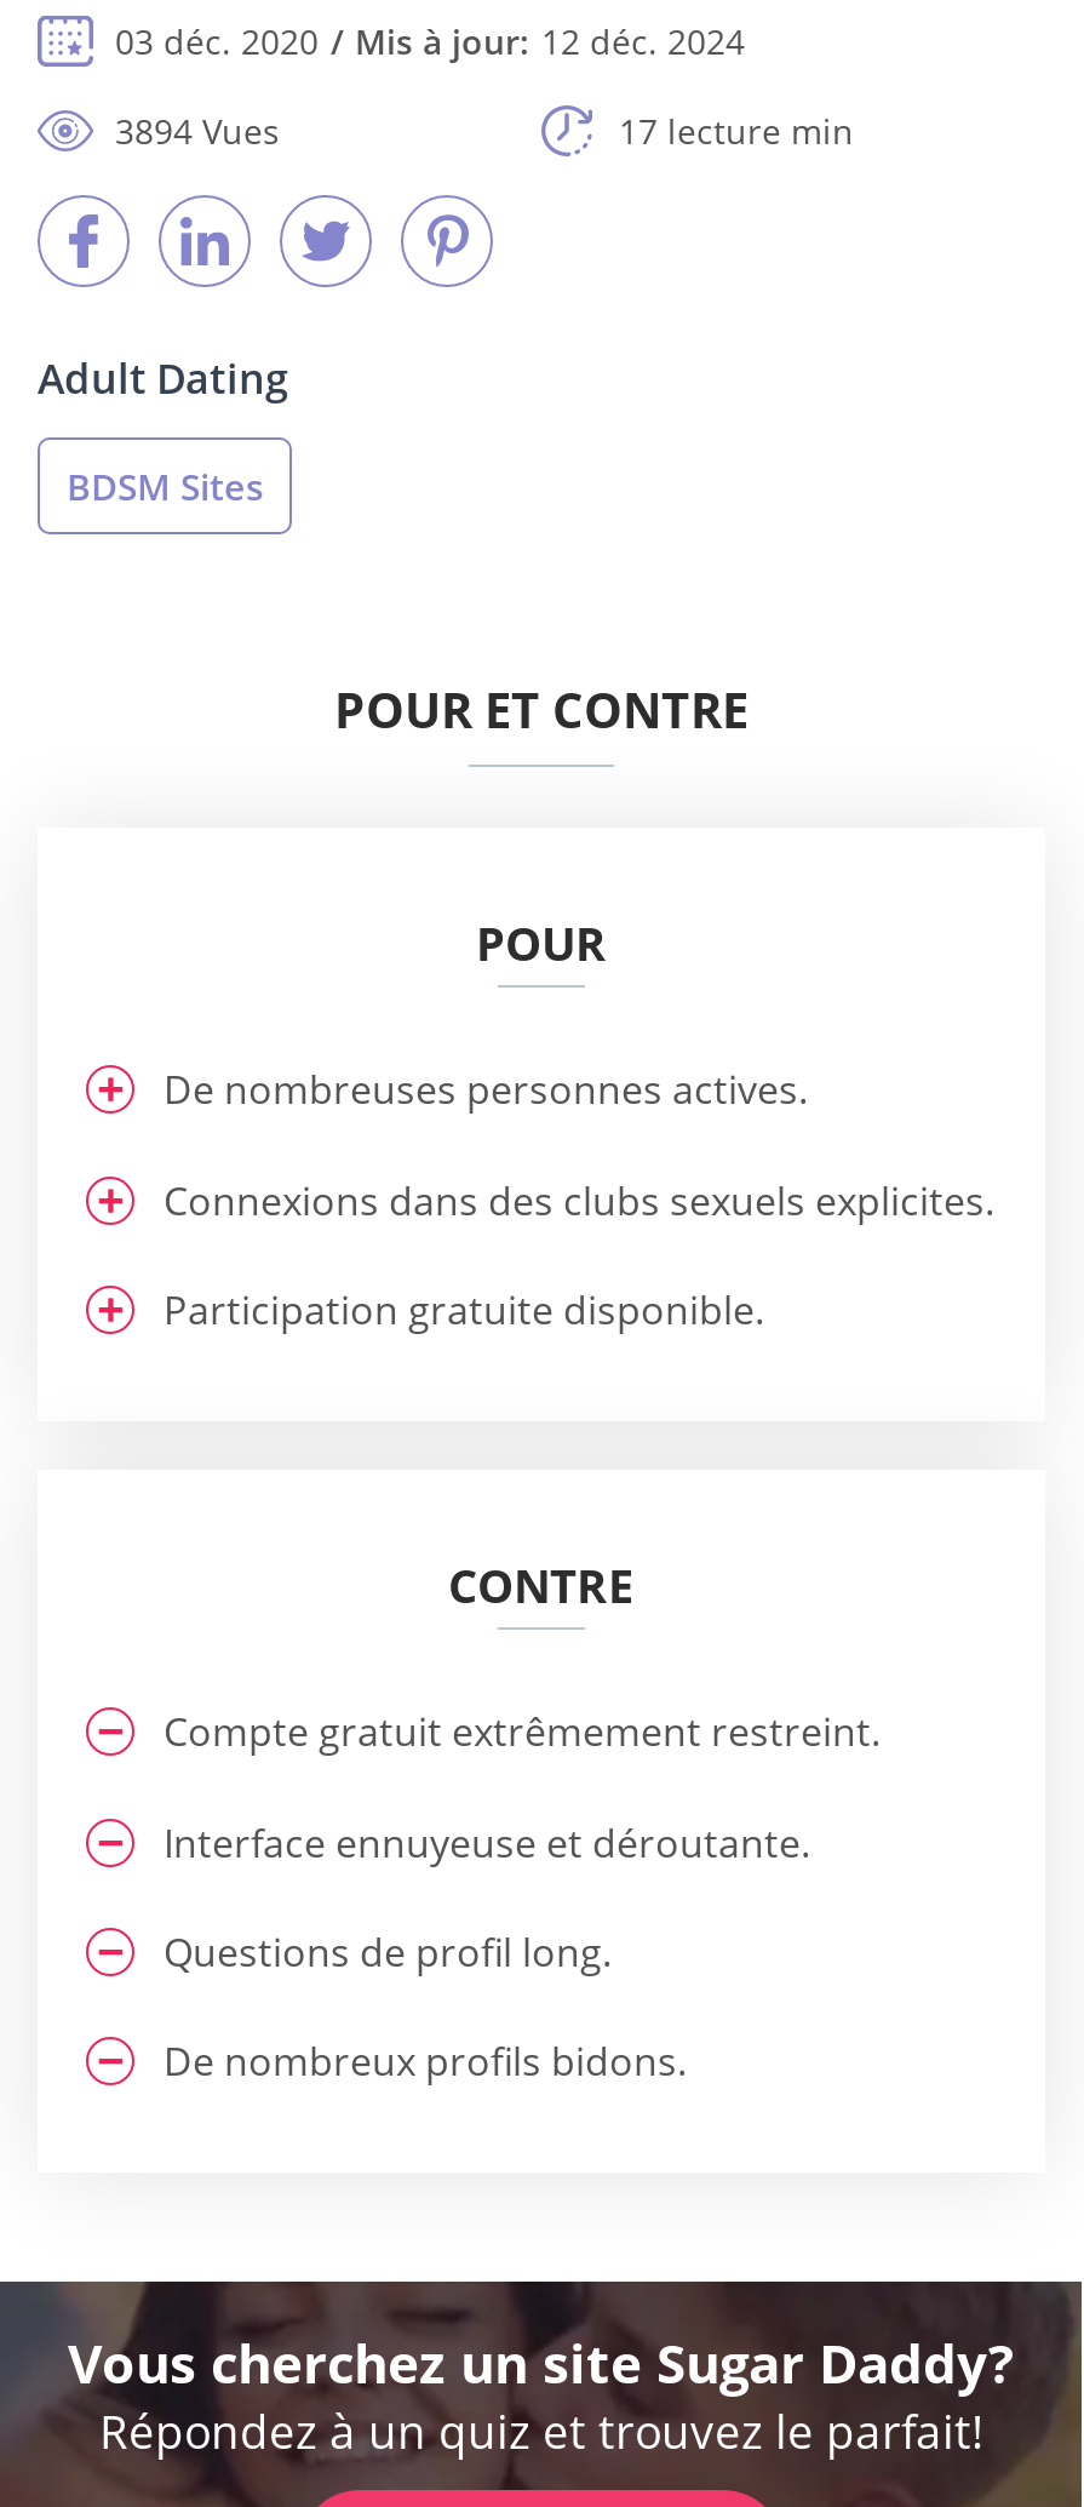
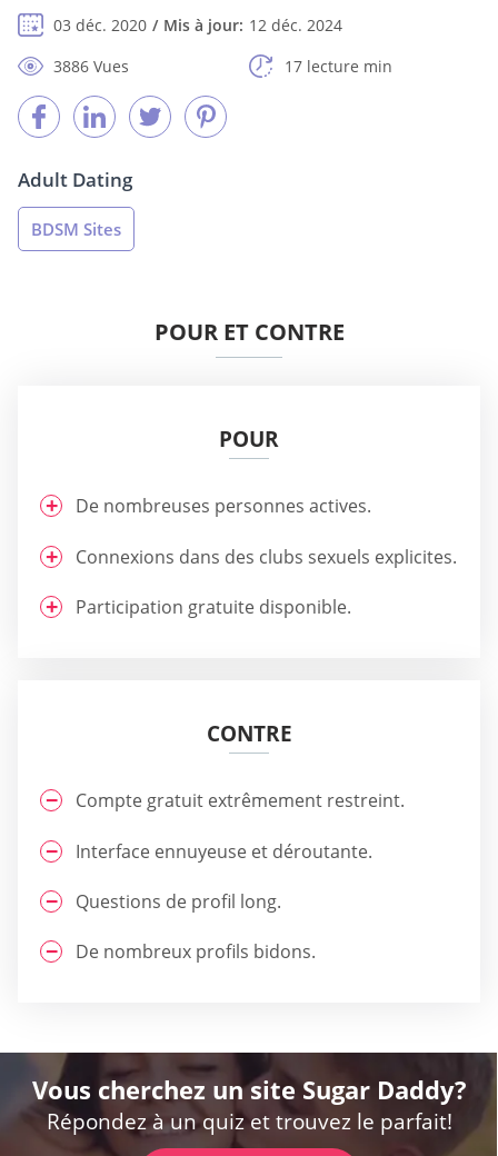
[115,108,280,154] 3894 Vues -> [53,56,129,77] 3886 Vues

